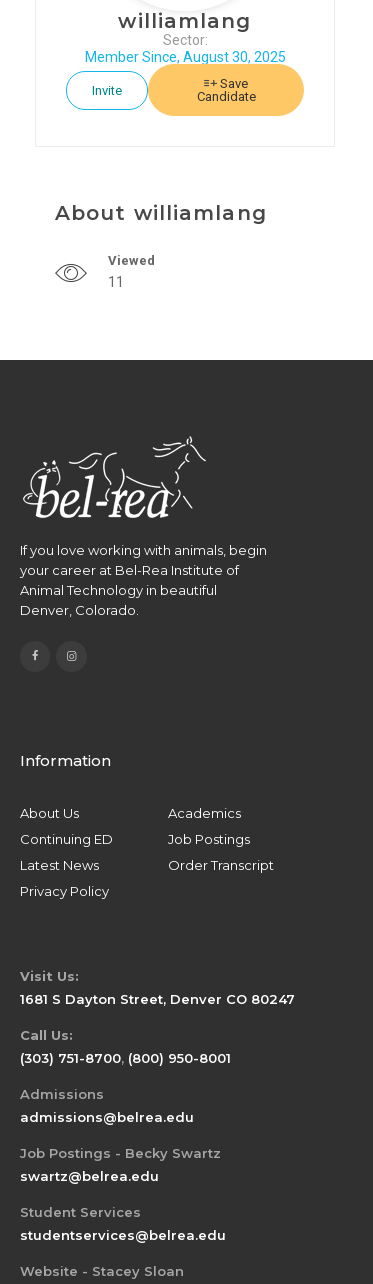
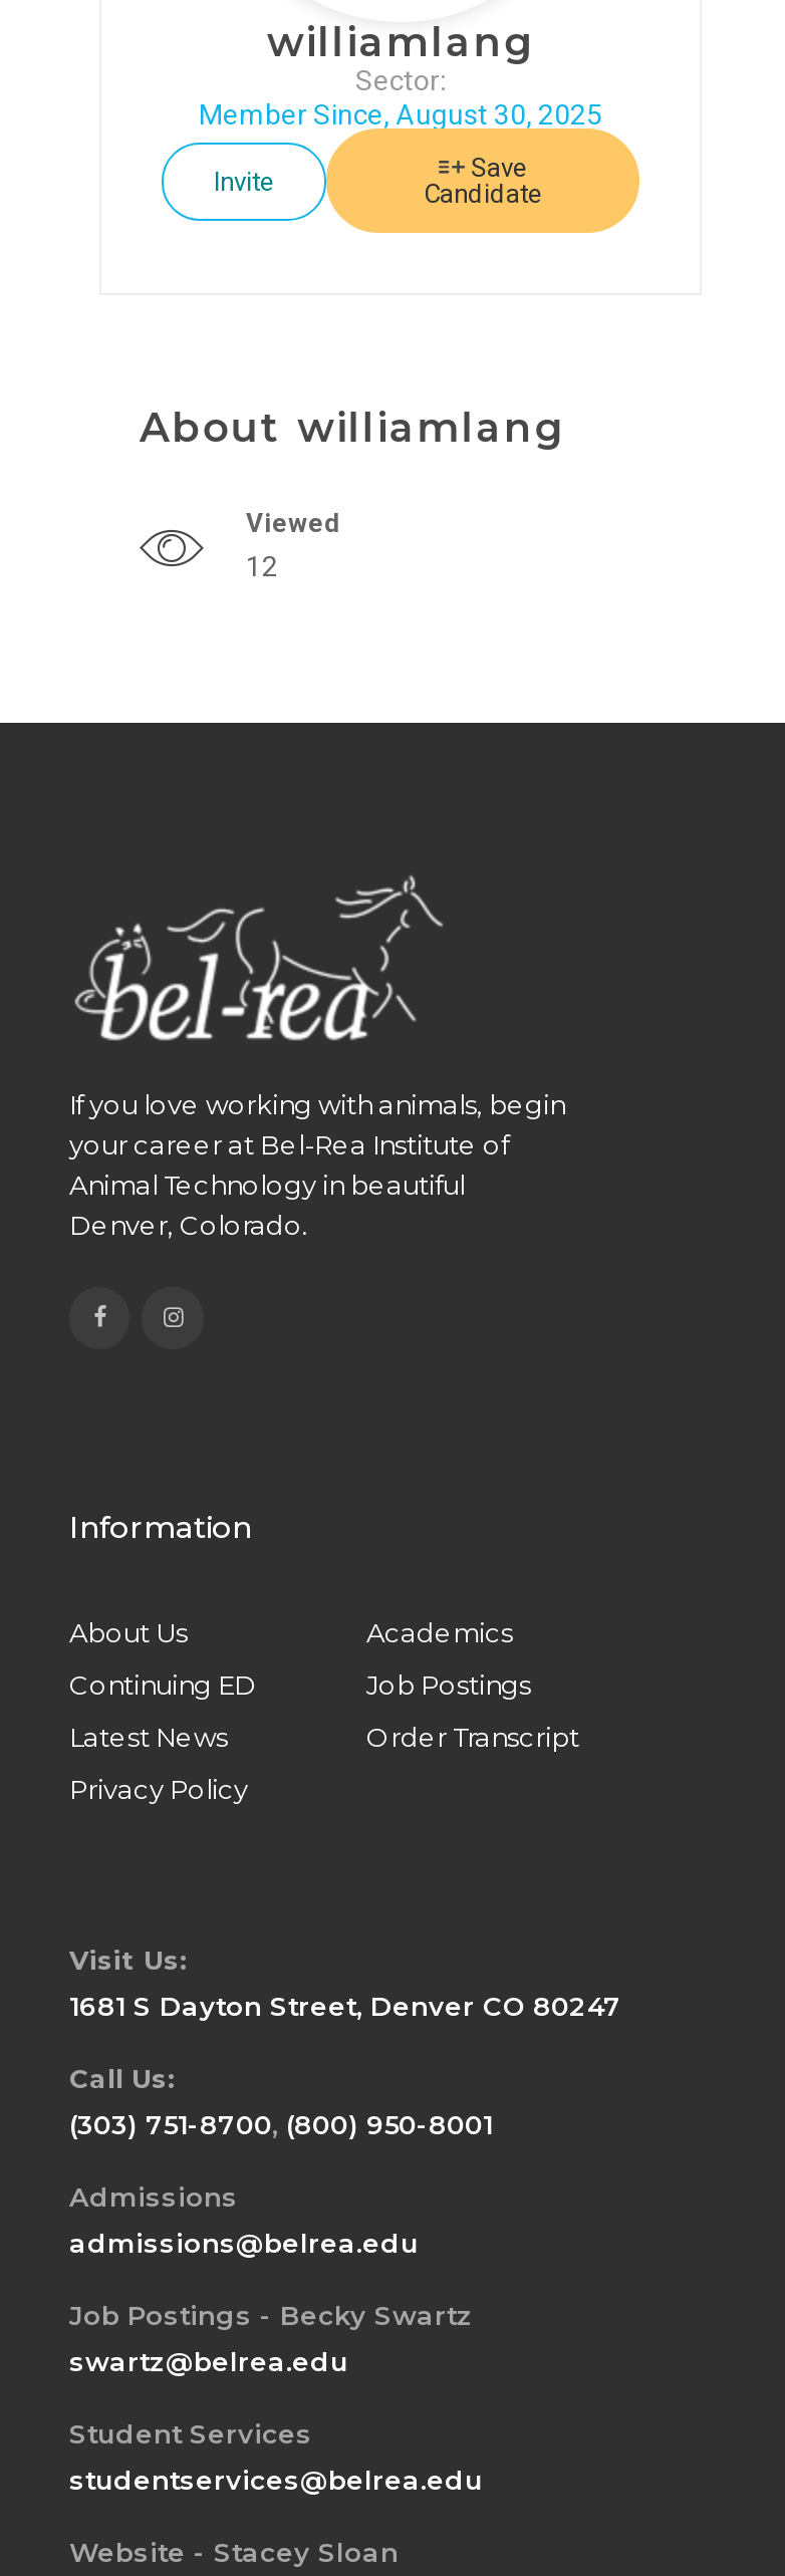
[108,274,124,290] 11 -> [246,551,278,583] 12

